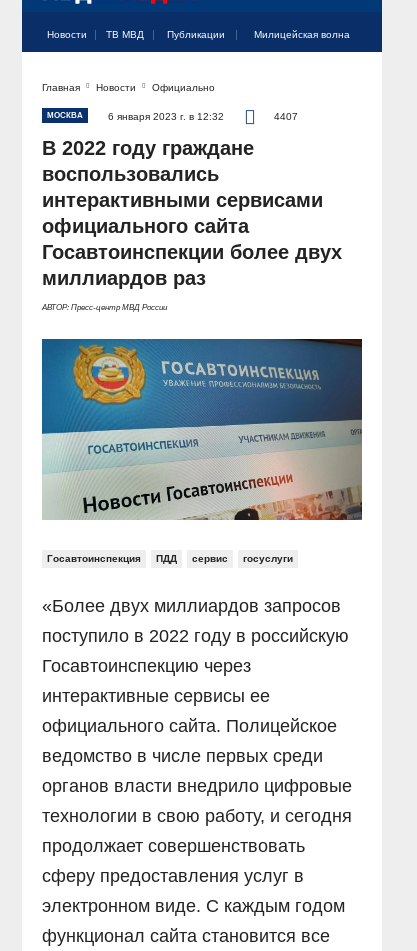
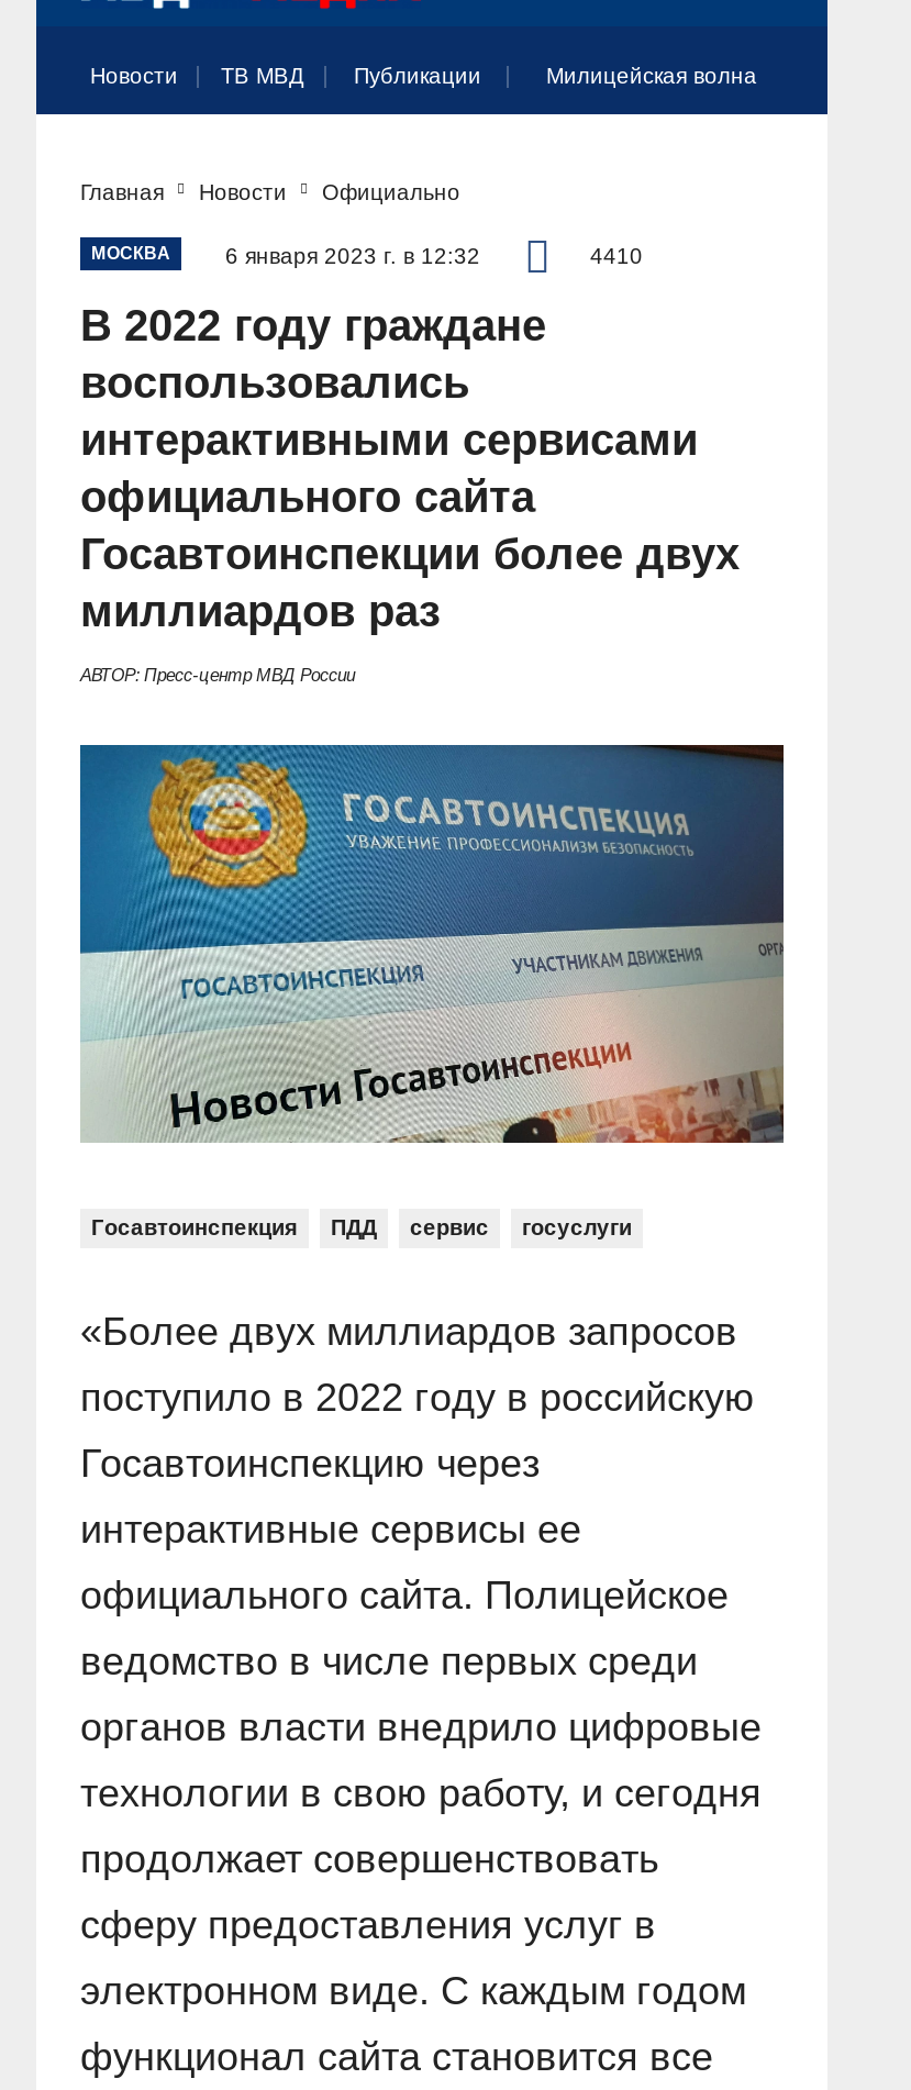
[274,111,298,122] 4407 -> [590,244,643,268] 4410

